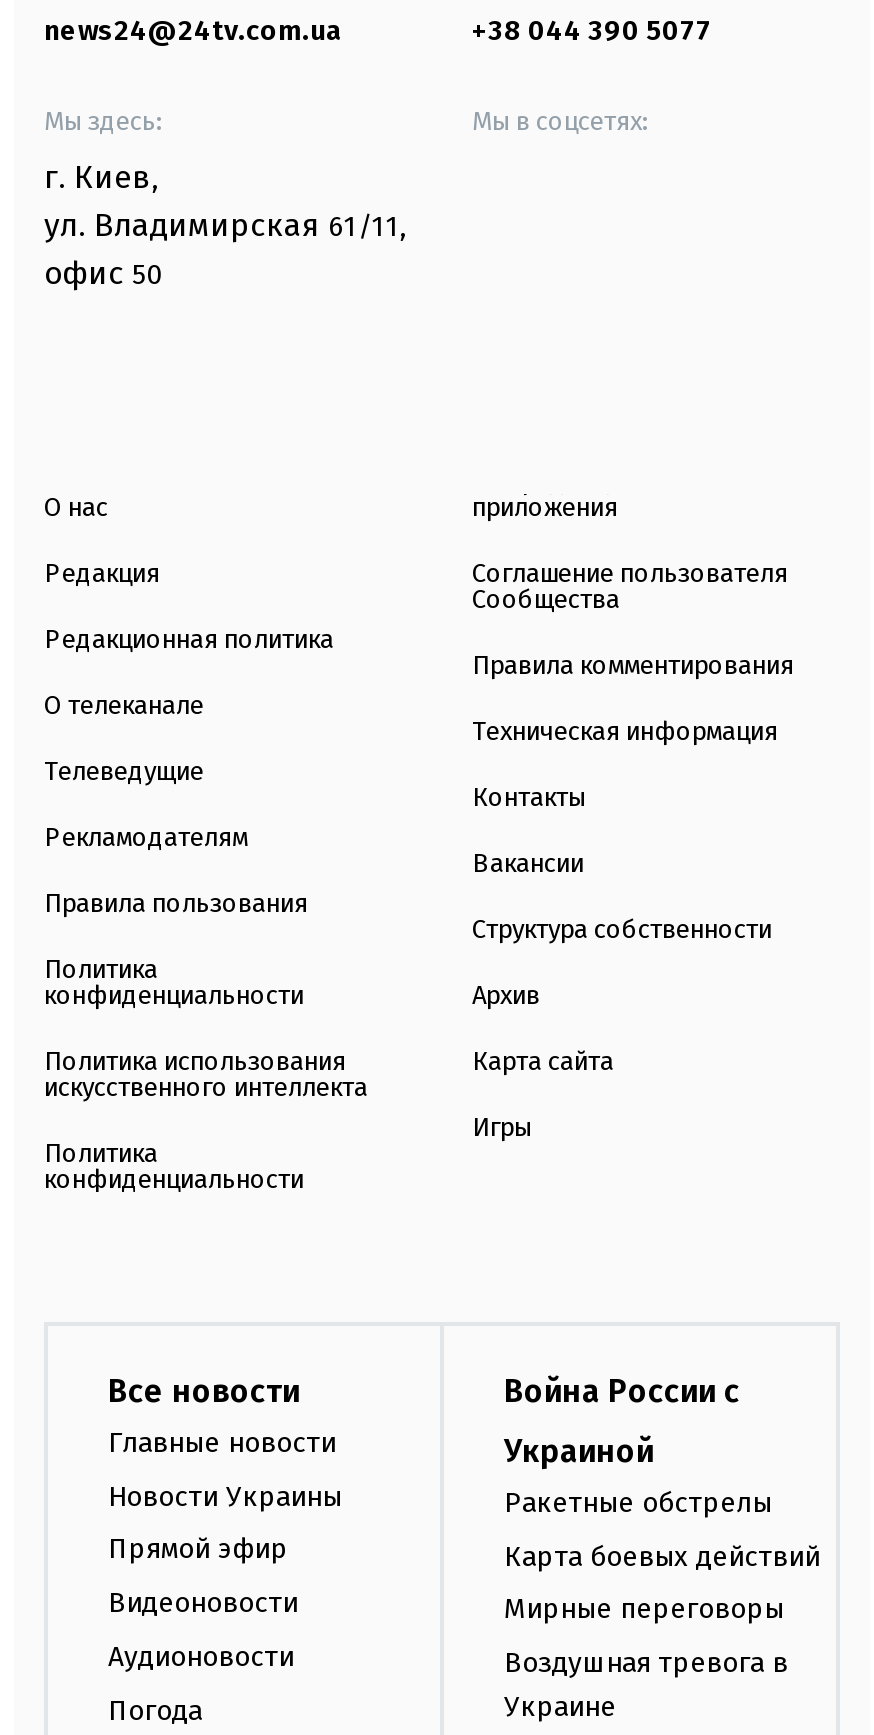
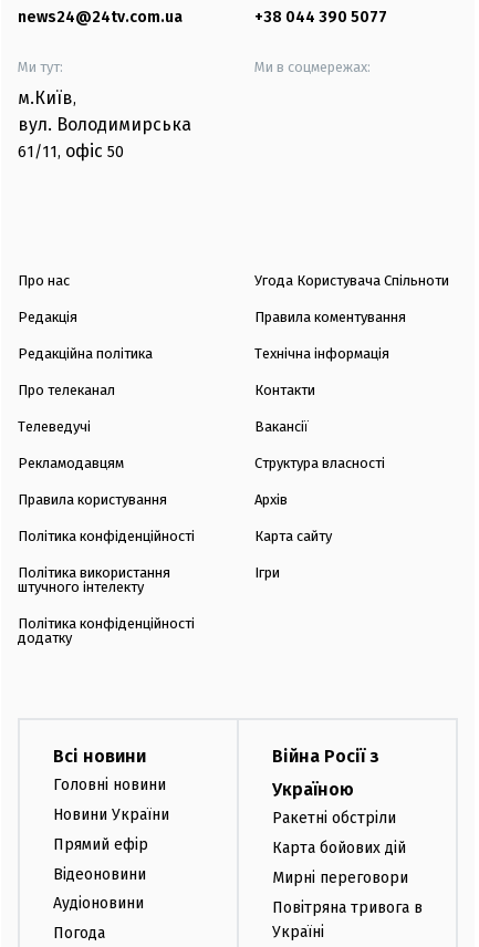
[44,105,406,291] Мы здесь: | г. Киев, | ул. Владимирская 61/11, | офис 50 -> [18,59,191,162] Ми тут: | м.Київ, | вул. Володимирська | 61/11, офіс 50
[472,105,648,135] Мы в соцсетях: -> [254,59,371,75] Ми в соцмережах:
[44,491,368,1193] О нас | Редакция | Редакционная политика | О телеканале | Телеведущие | Рекламодателям | Правила пользования | Политика | конфиденциальности | Политика использования | искусственного интеллекта | Политика | конфиденциальности -> [18,272,195,646] Про нас | Редакція | Редакційна політика | Про телеканал | Телеведучі | Рекламодавцям | Правила користування | Політика конфіденційності | Політика використання | штучного інтелекту | Політика конфіденційності | додатку
[472,491,794,1141] приложения | Соглашение пользователя | Сообщества | Правила комментирования | Техническая информация | Контакты | Вакансии | Структура собственности | Архив | Карта сайта | Игры -> [254,272,449,581] Угода Користувача Спільноти | Правила коментування | Технічна інформація | Контакти | Вакансії | Структура власності | Архів | Карта сайту | Ігри
[108,1371,342,1674] Все новости | Главные новости | Новости Украины | Прямой эфир | Видеоновости | Аудионовости -> [53,746,169,913] Всі новини | Головні новини | Новини України | Прямий ефір | Відеоновини | Аудіоновини
[504,1371,740,1409] Война России с -> [272,746,379,767] Війна Росії з
[504,1431,772,1519] Украиной | Ракетные обстрелы -> [272,779,396,828] Україною | Ракетні обстріли
[504,1539,820,1573] Карта боевых действий -> [272,838,406,857] Карта бойових дій
[504,1592,784,1626] Мирные переговоры -> [272,868,408,887] Мирні переговори
[504,1646,788,1724] Воздушная тревога в | Украине -> [272,898,423,941] Повітряна тривога в | Україні

